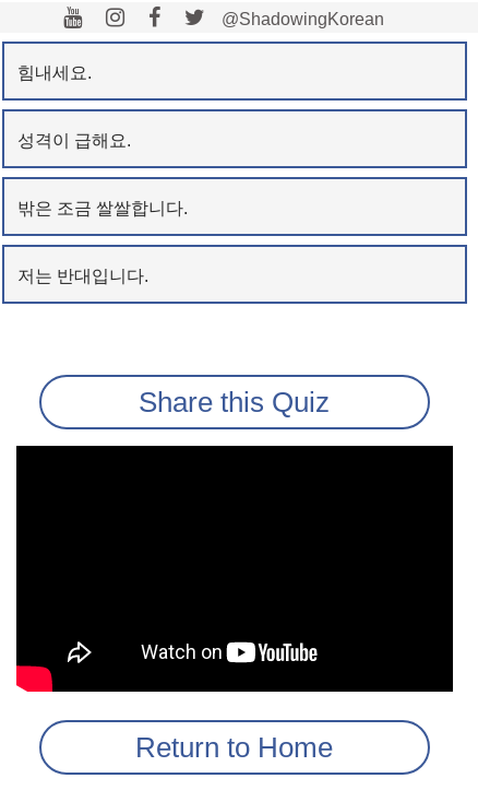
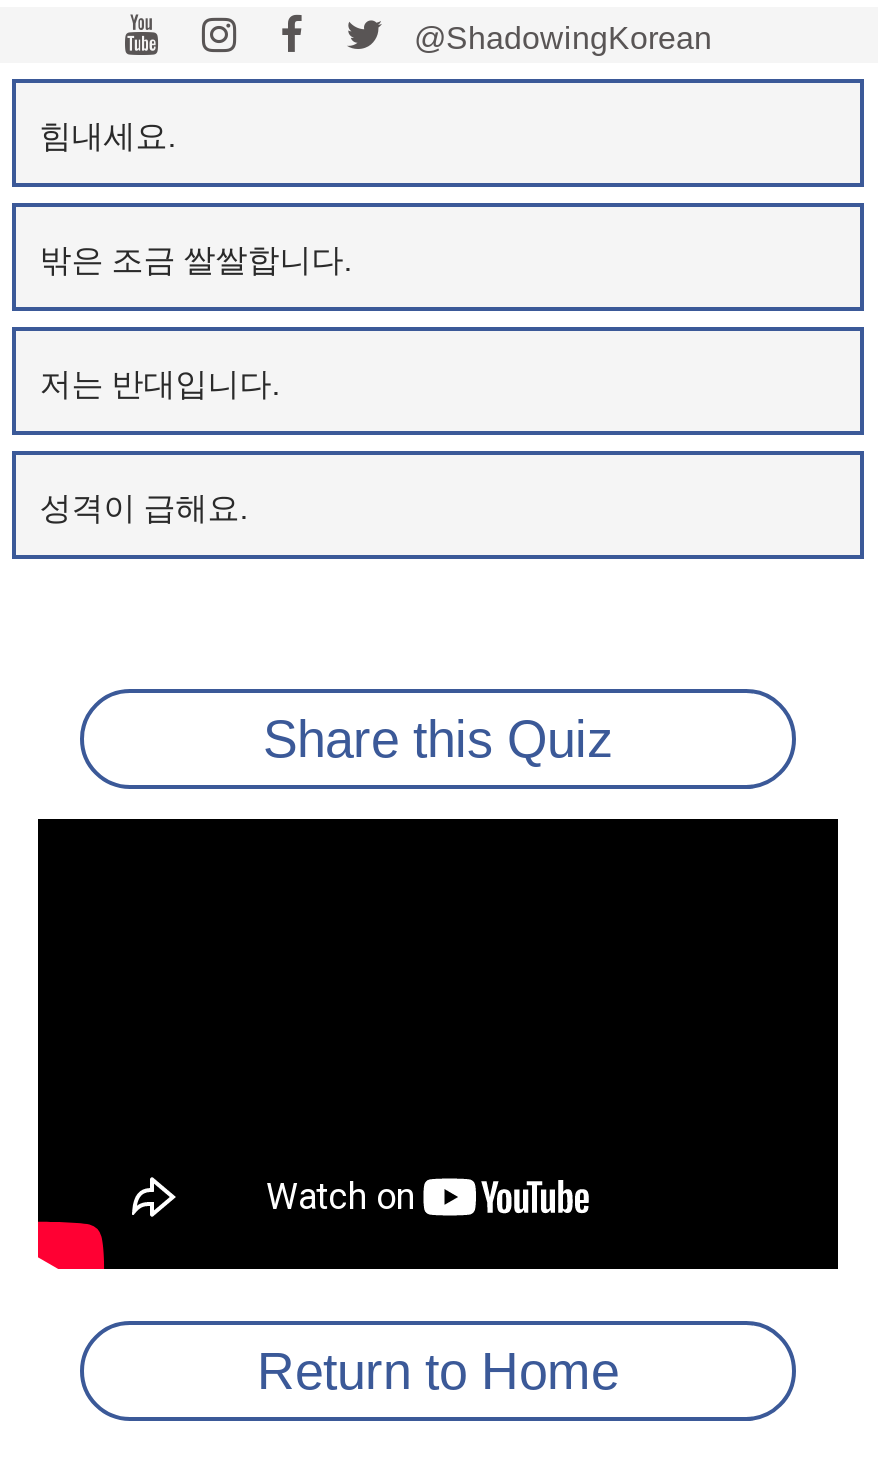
moved [17,131,131,149] -> [39,490,247,524]: 성격이 급해요.
moved [17,198,187,285] -> [39,242,351,400]: 밖은 조금 쌀쌀합니다. | 저는 반대입니다.

